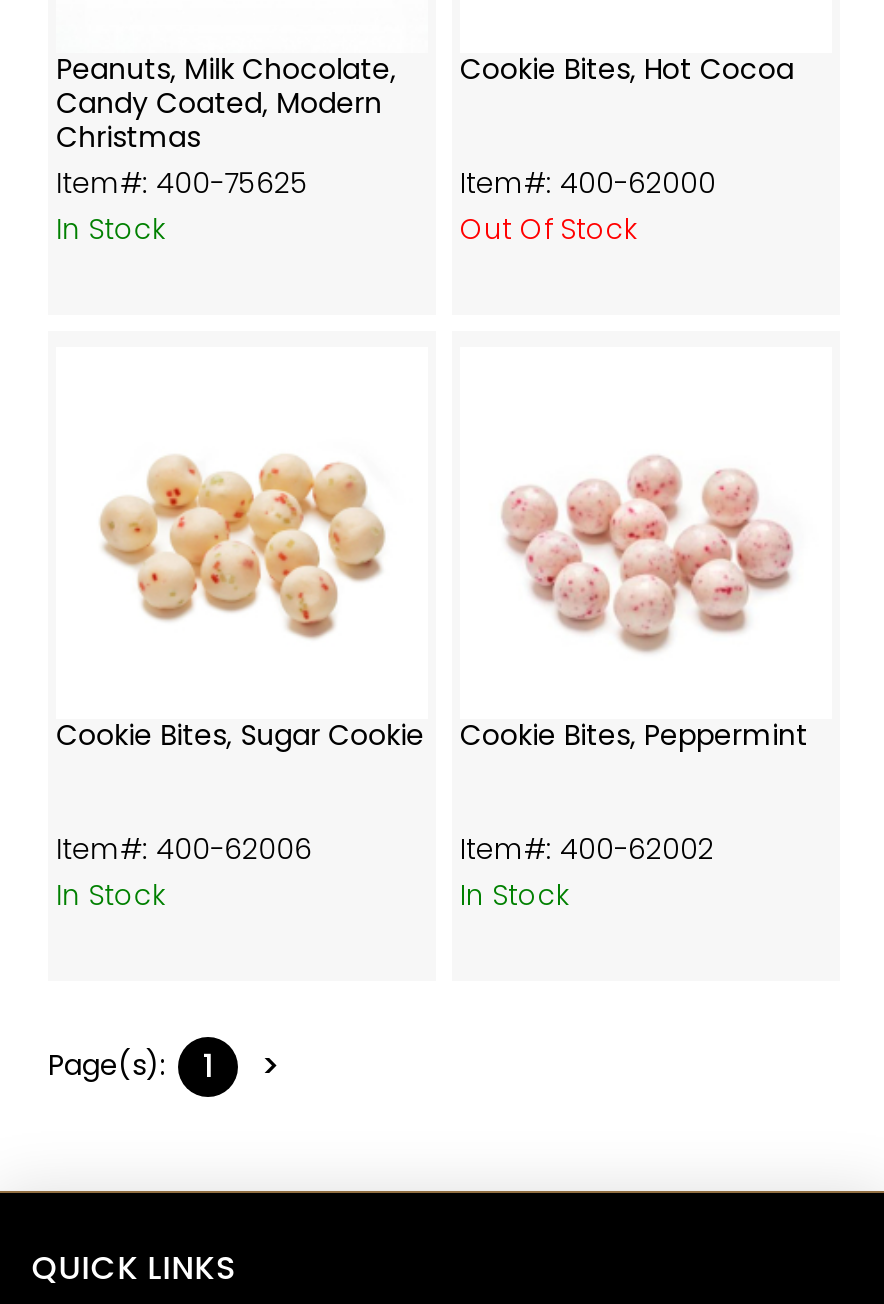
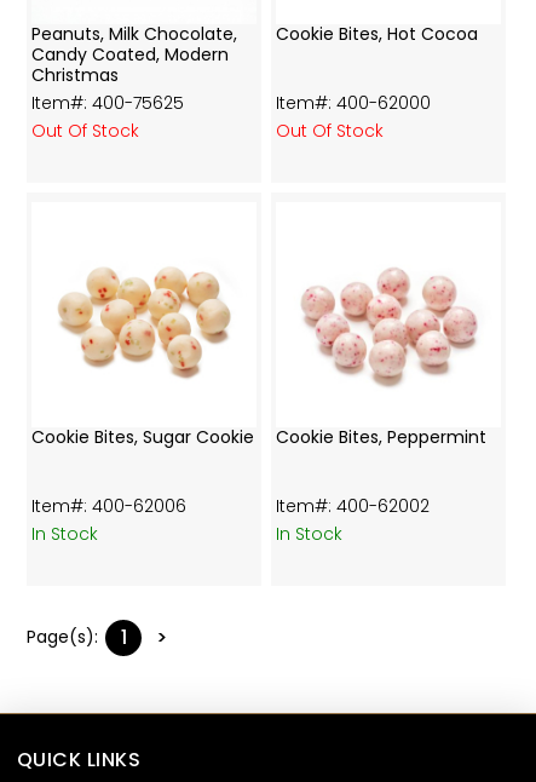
[56,209,166,249] In Stock -> [32,119,139,143] Out Of Stock

